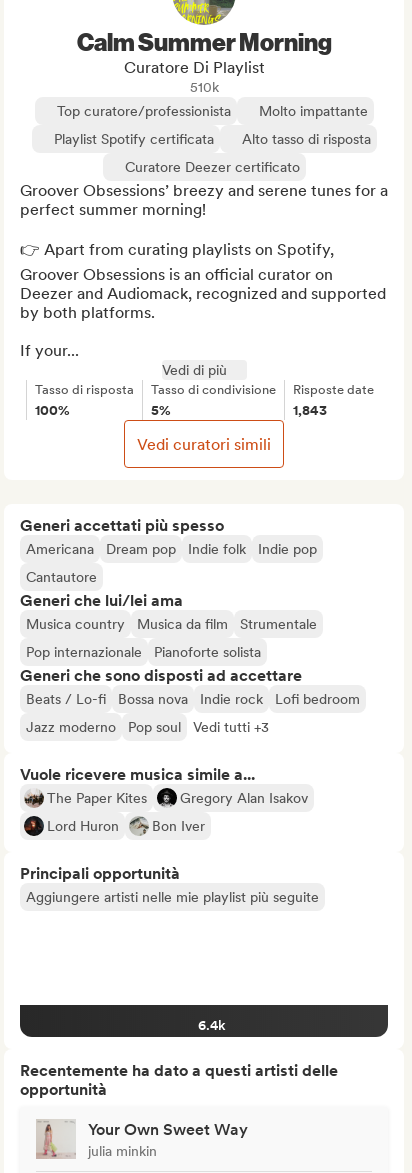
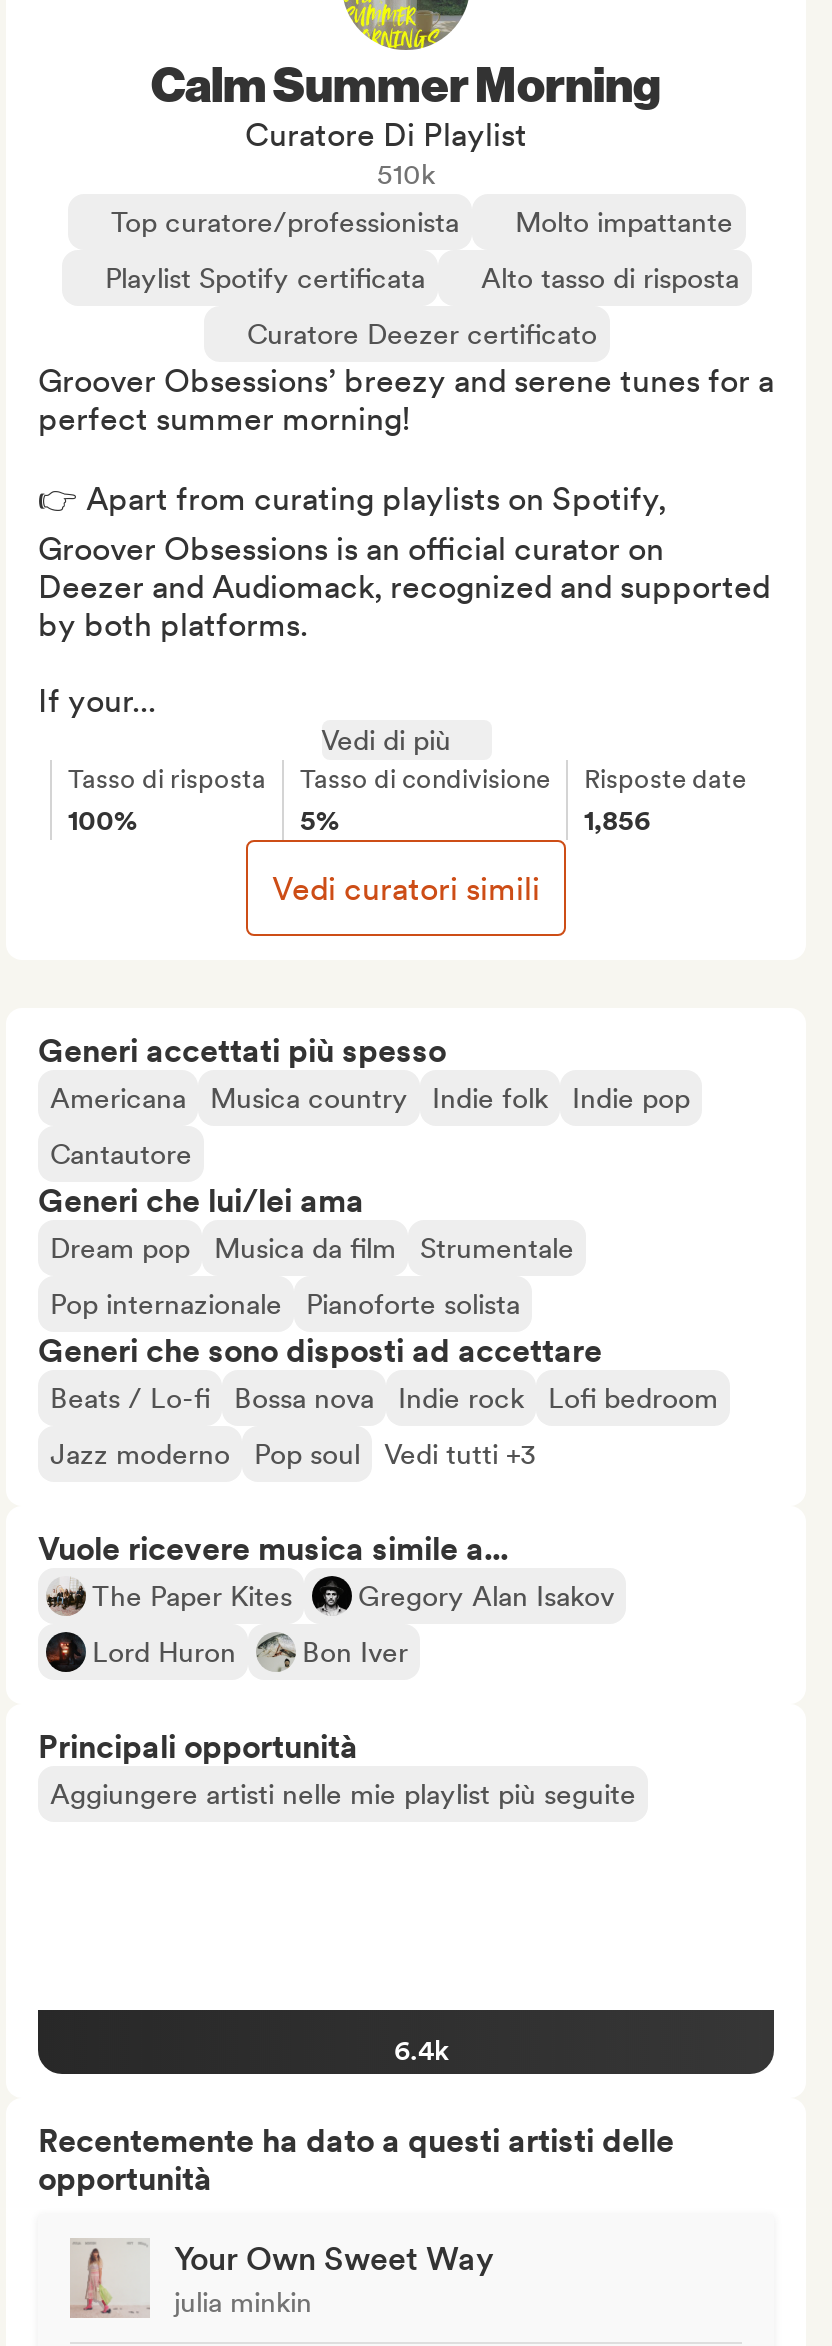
[293,402,327,418] 1,843 -> [584,804,650,836] 1,856
moved [106,541,176,557] -> [50,1232,190,1264]: Dream pop
moved [26,616,125,632] -> [210,1082,408,1114]: Musica country

